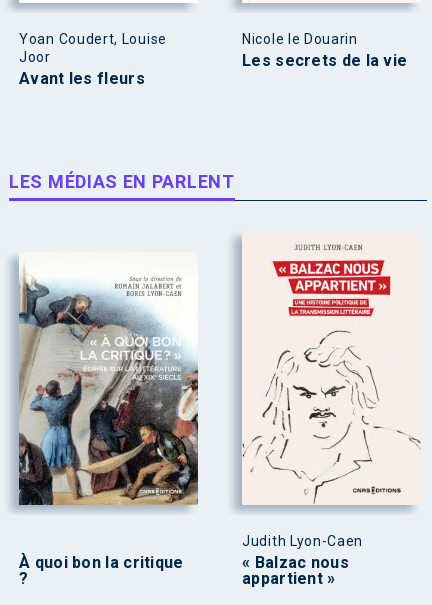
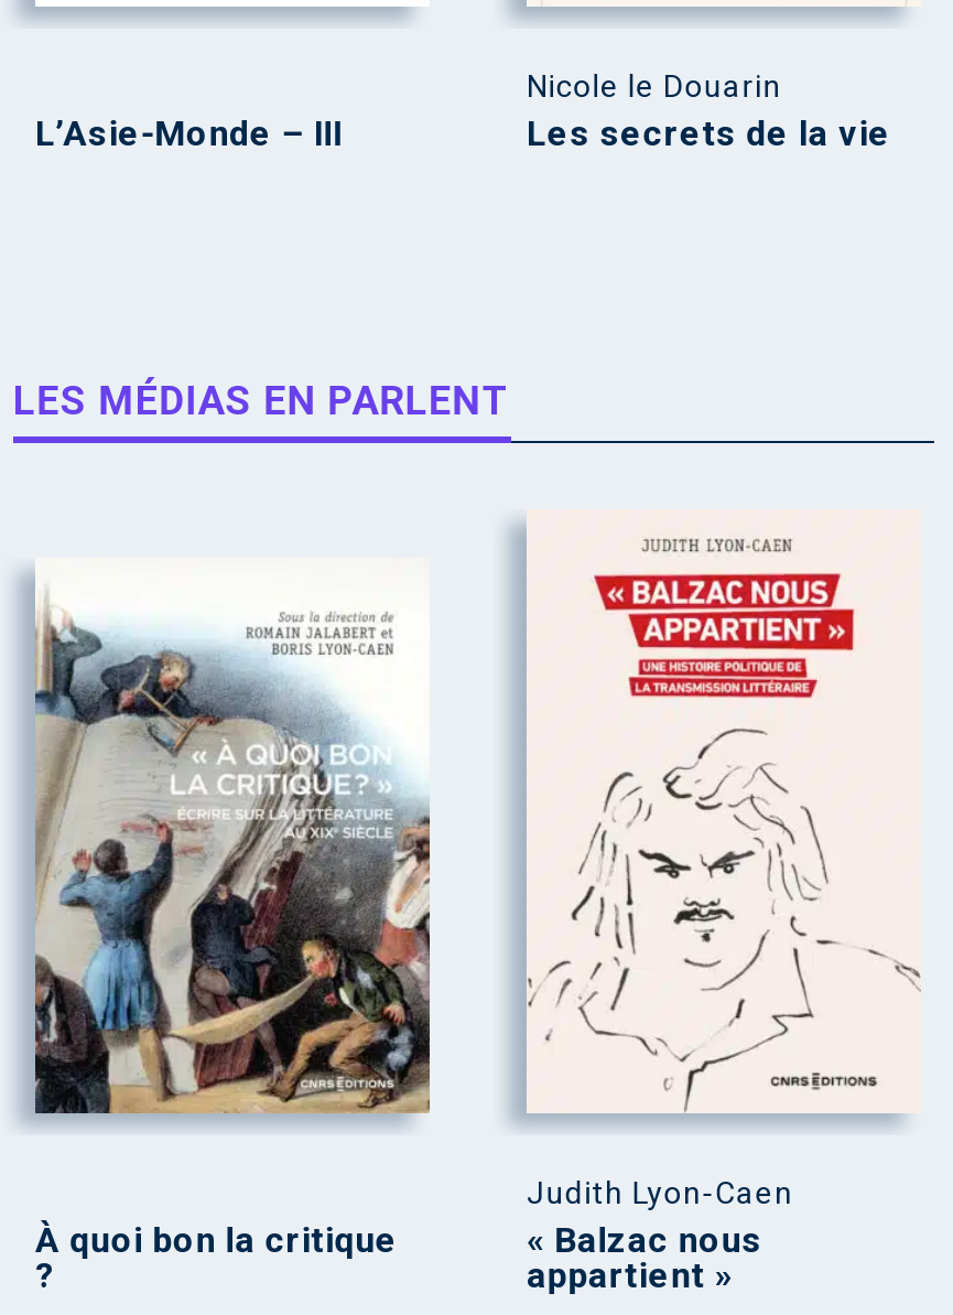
[19,31,167,88] Yoan Coudert, Louise | Joor | Avant les fleurs -> [35,112,342,154] L’Asie-Monde – III

